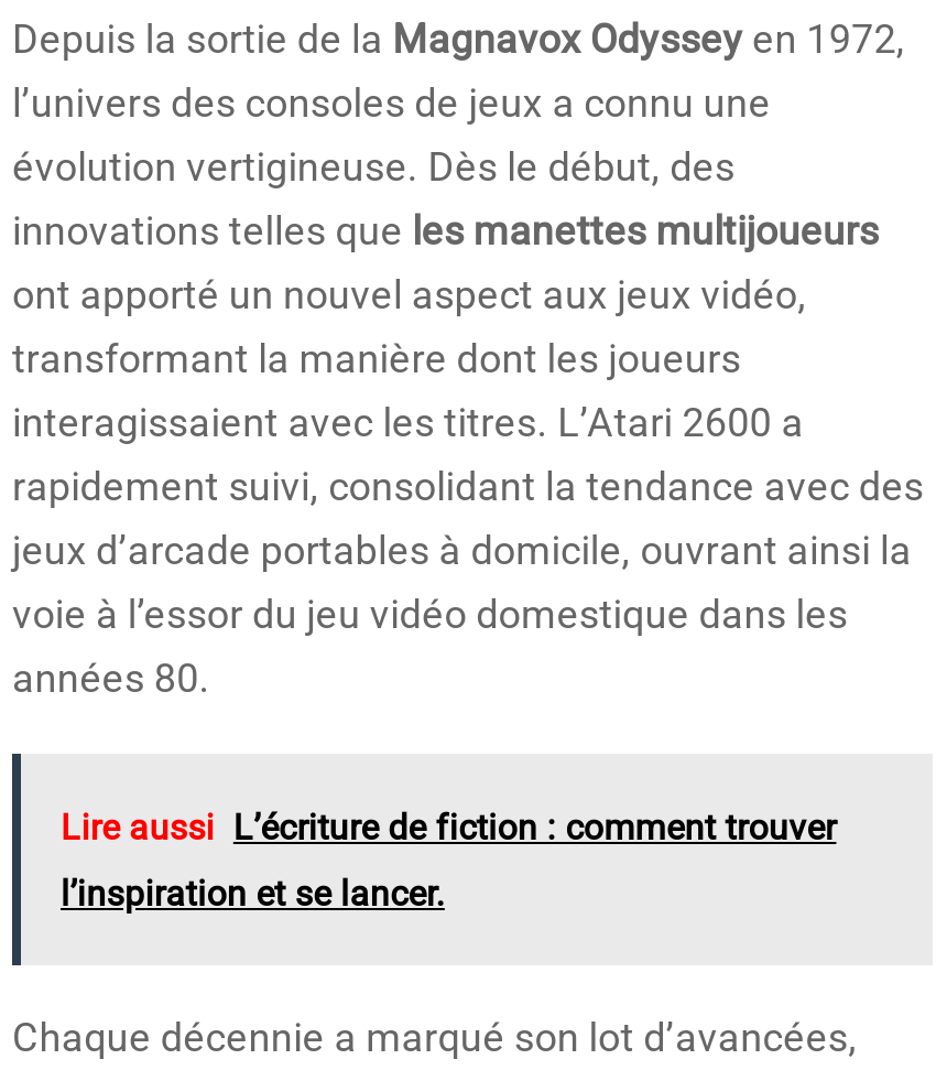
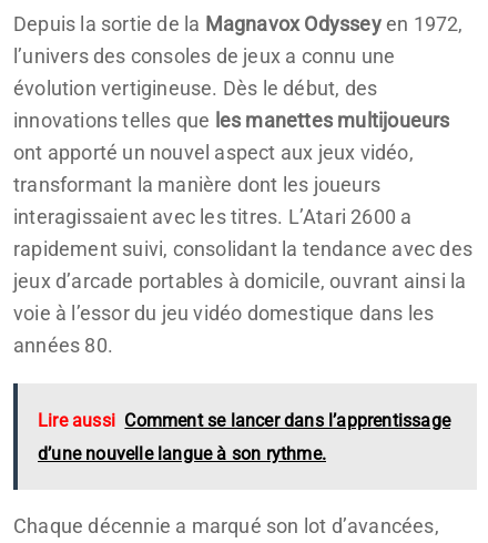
[61,807,836,849] Lire aussi L’écriture de fiction : comment trouver -> [38,410,450,431] Lire aussi Comment se lancer dans l’apprentissage
[61,873,445,915] l’inspiration et se lancer. -> [38,443,326,464] d’une nouvelle langue à son rythme.

